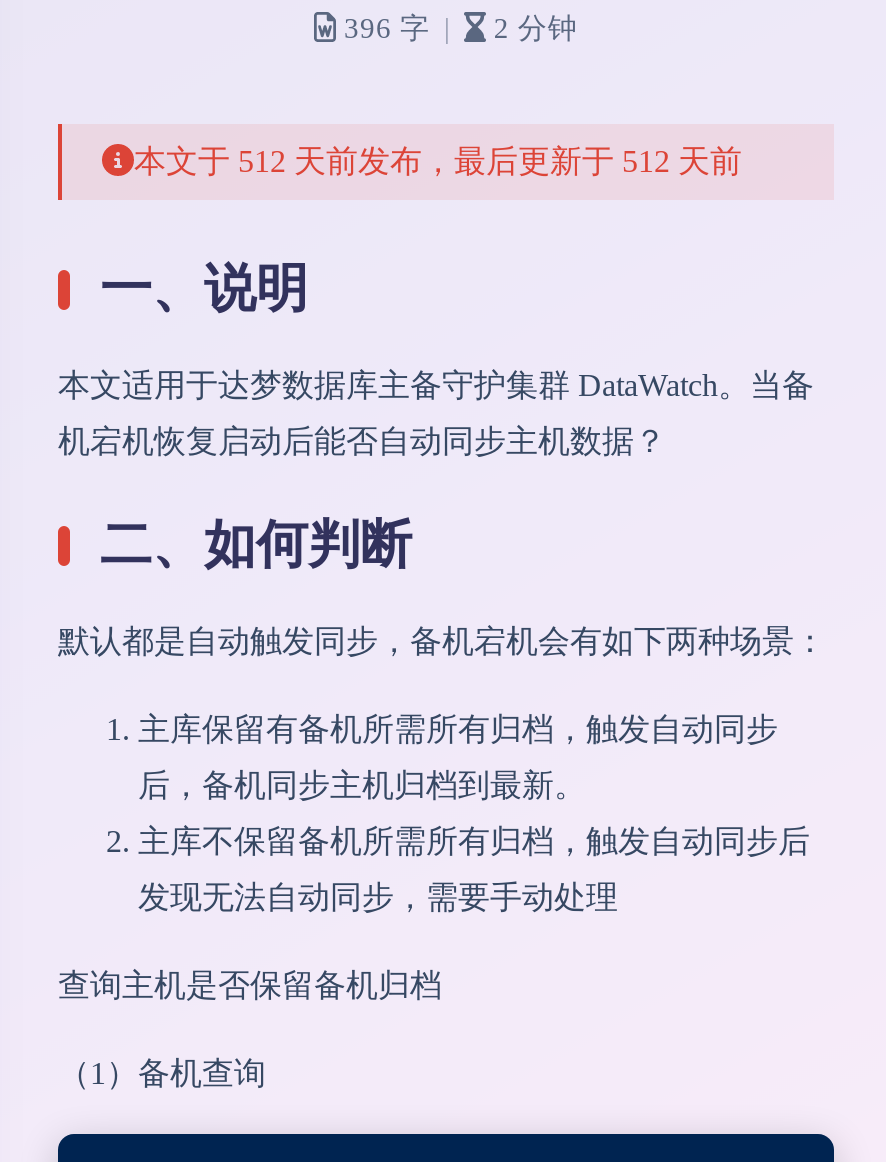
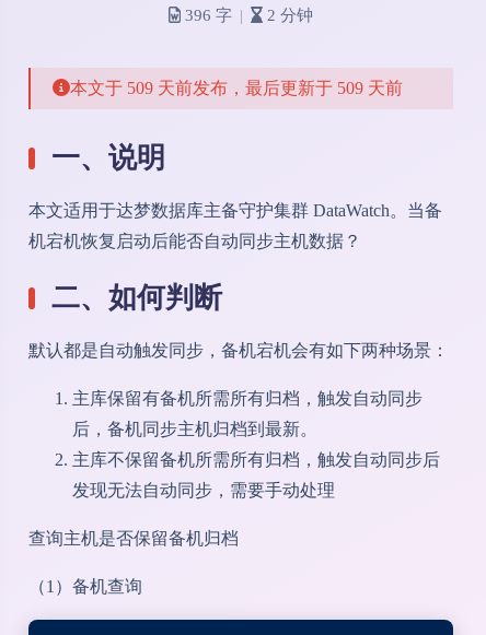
[134,144,742,178] 本文于 512 天前发布，最后更新于 512 天前 -> [70,79,403,97] 本文于 509 天前发布，最后更新于 509 天前

